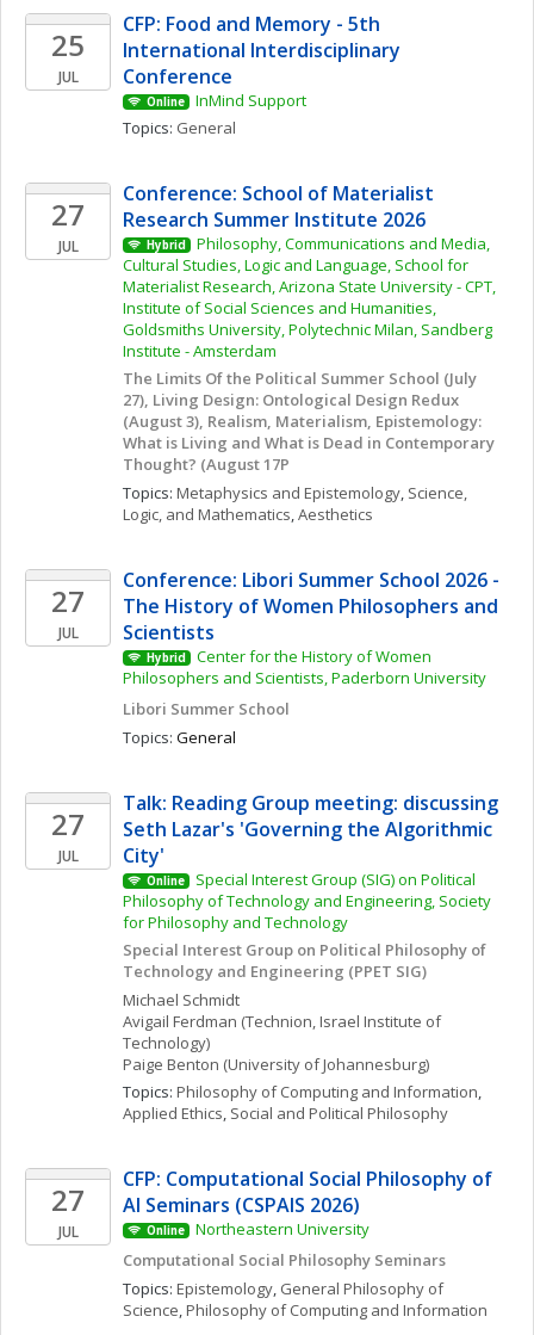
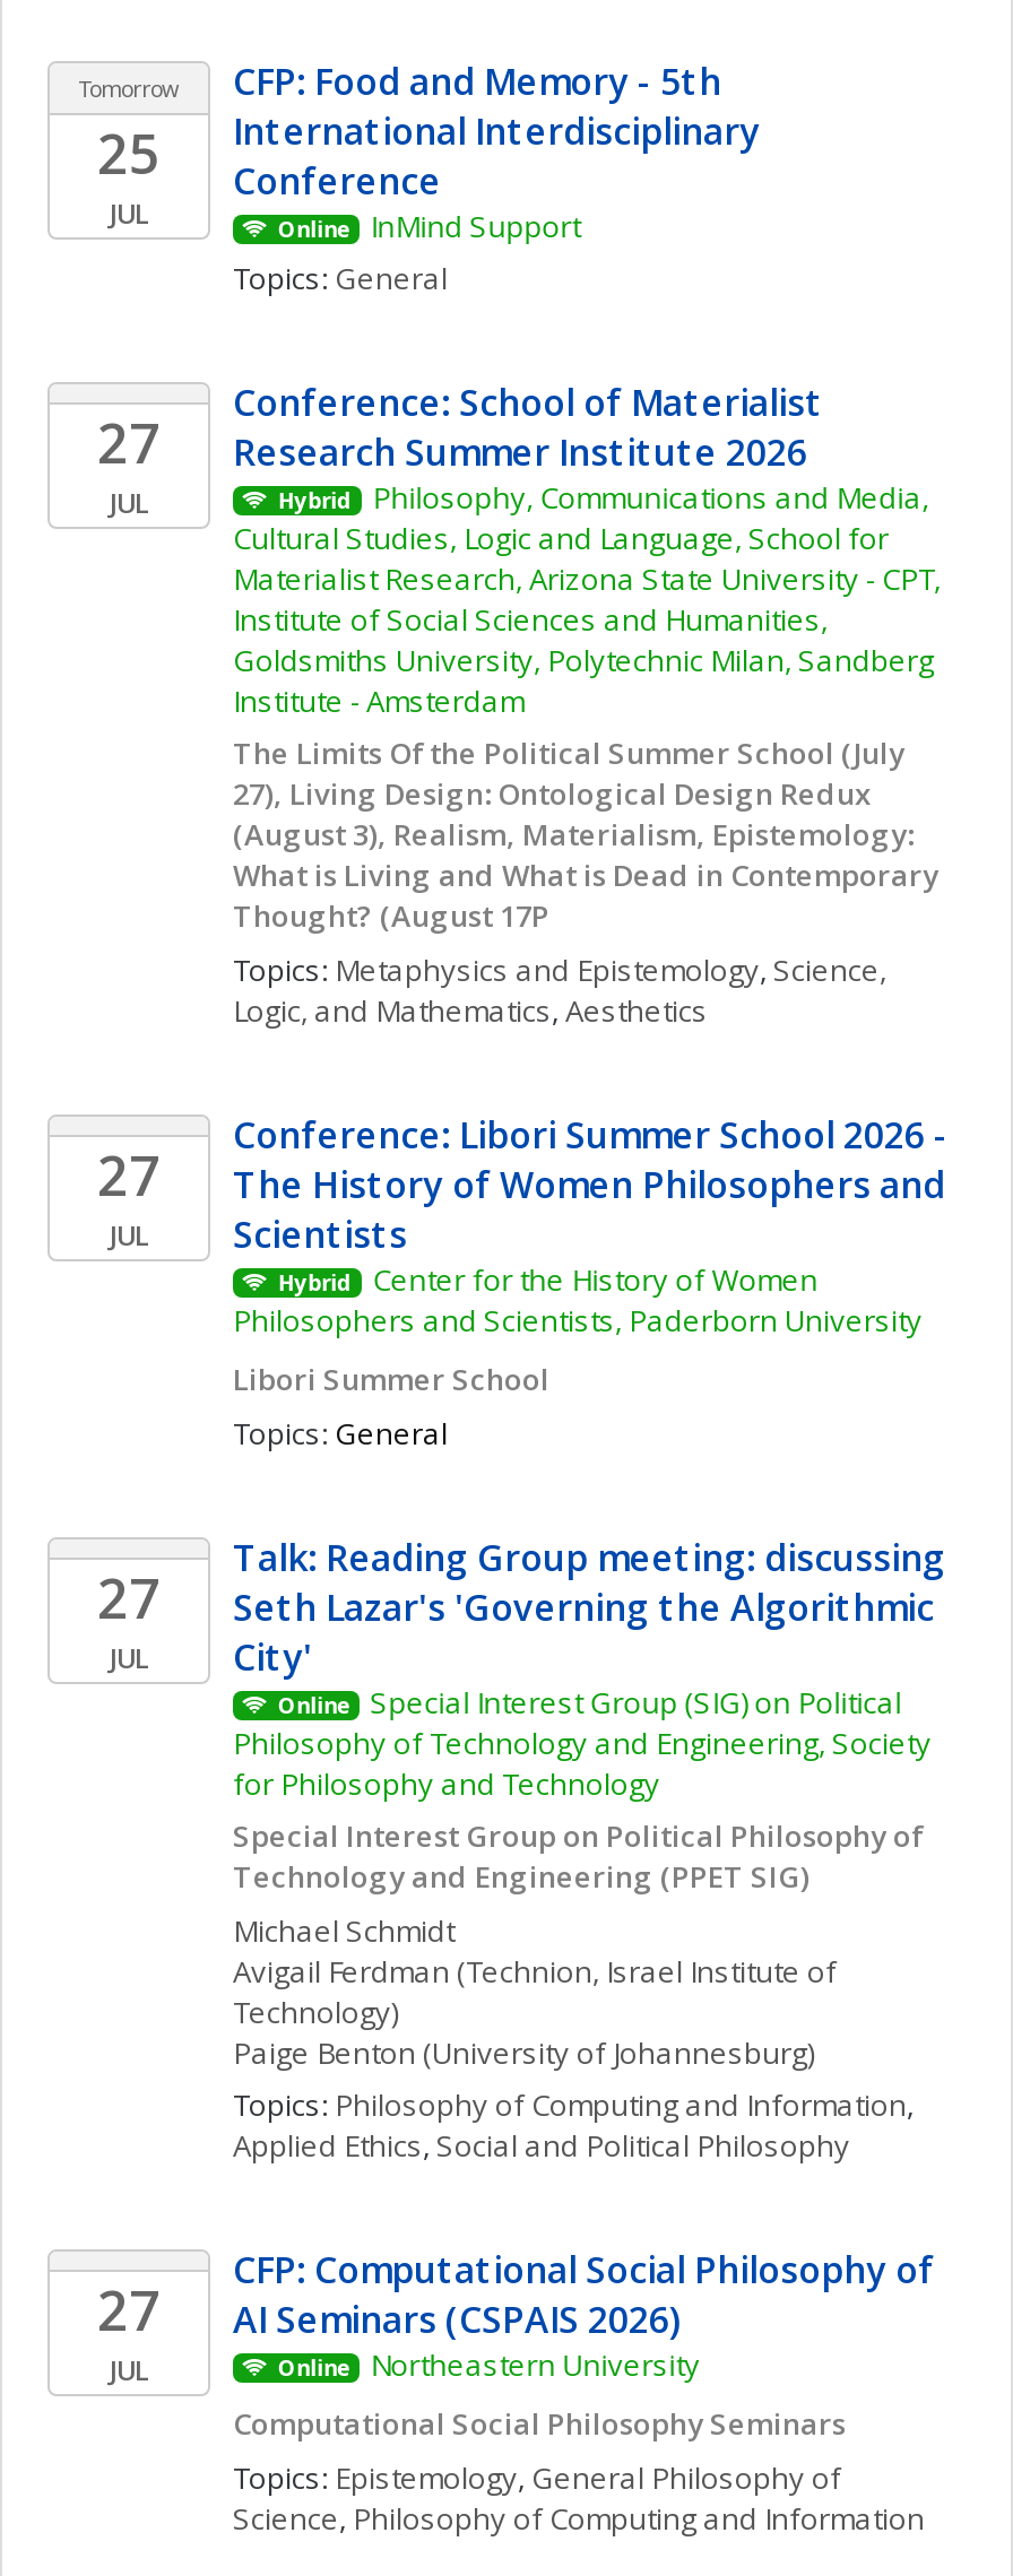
none -> [78,72,180,104] Tomorrow

